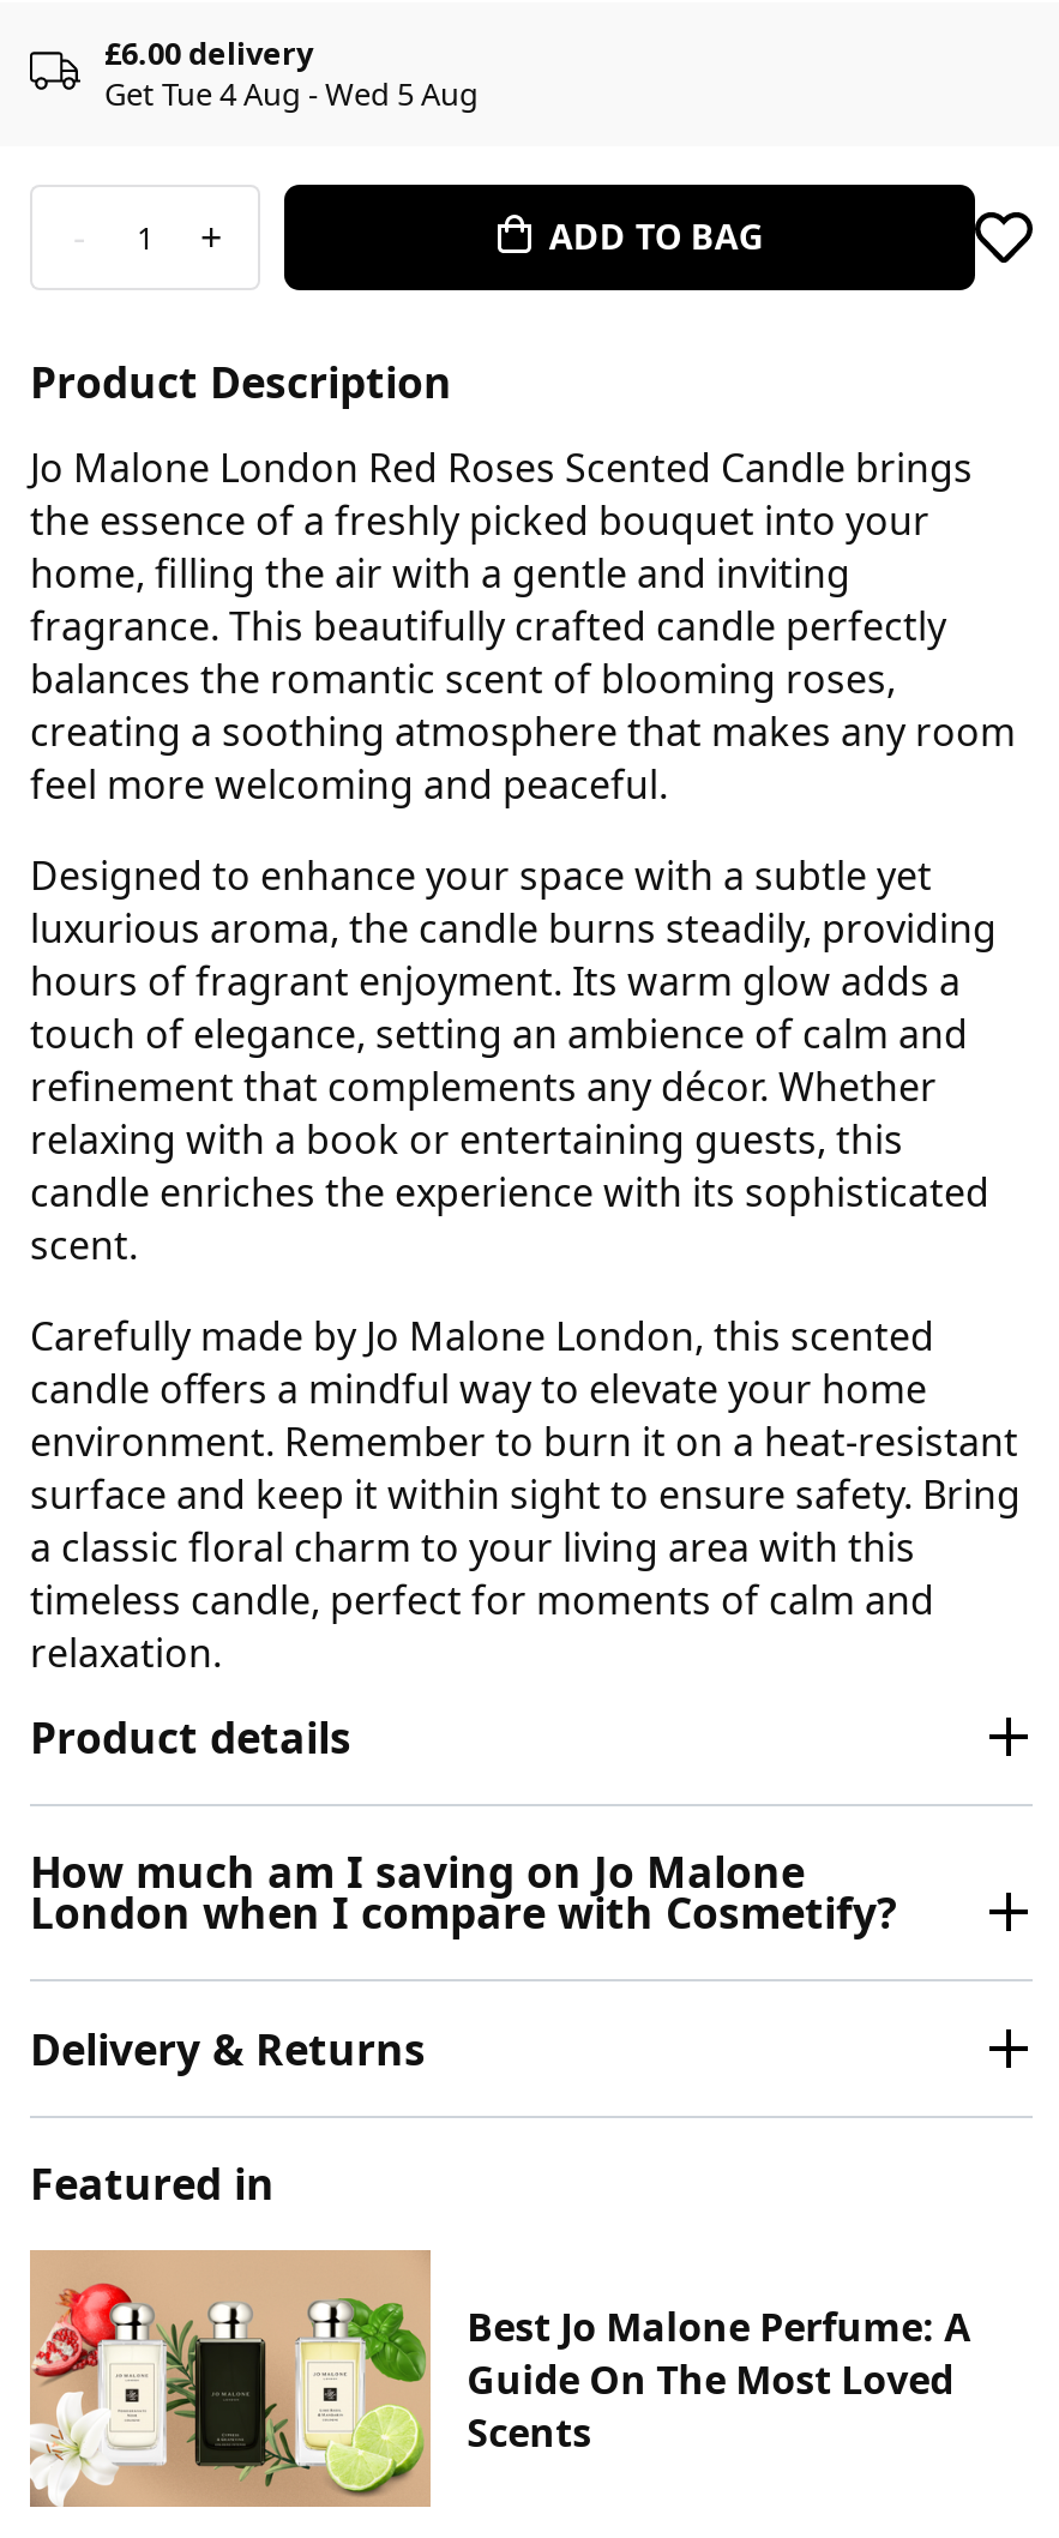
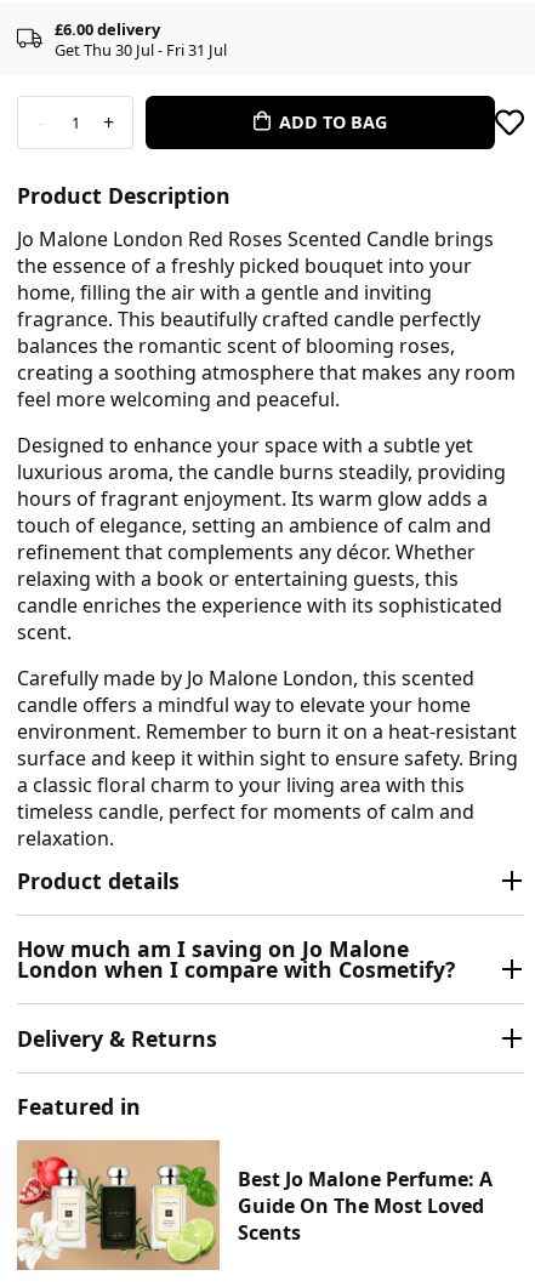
[104,71,479,115] Get Tue 4 Aug - Wed 5 Aug -> [55,39,227,60] Get Thu 30 Jul - Fri 31 Jul

